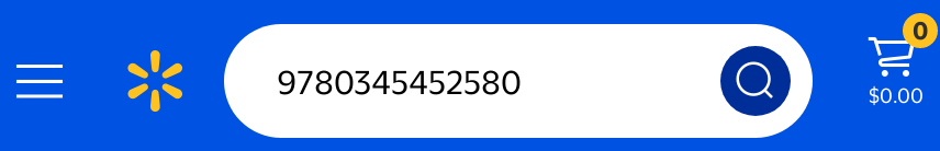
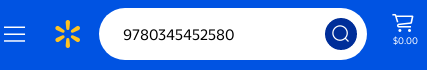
[913,14,928,45] 0 -> none

